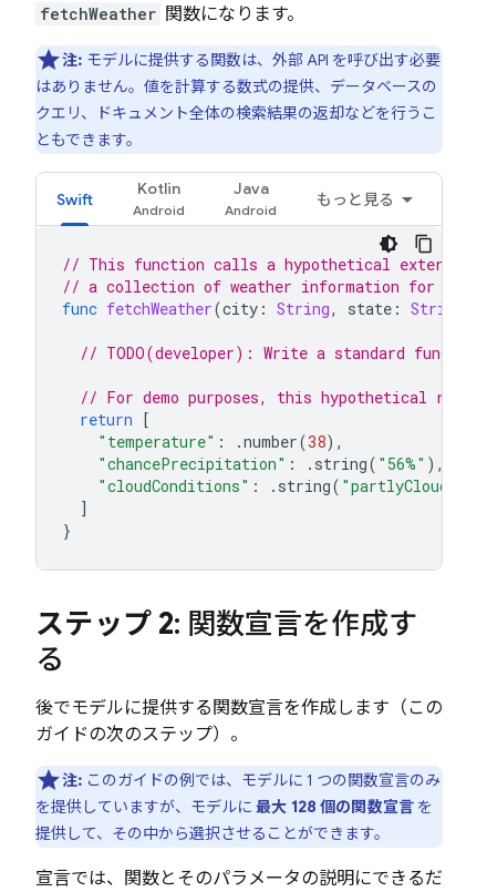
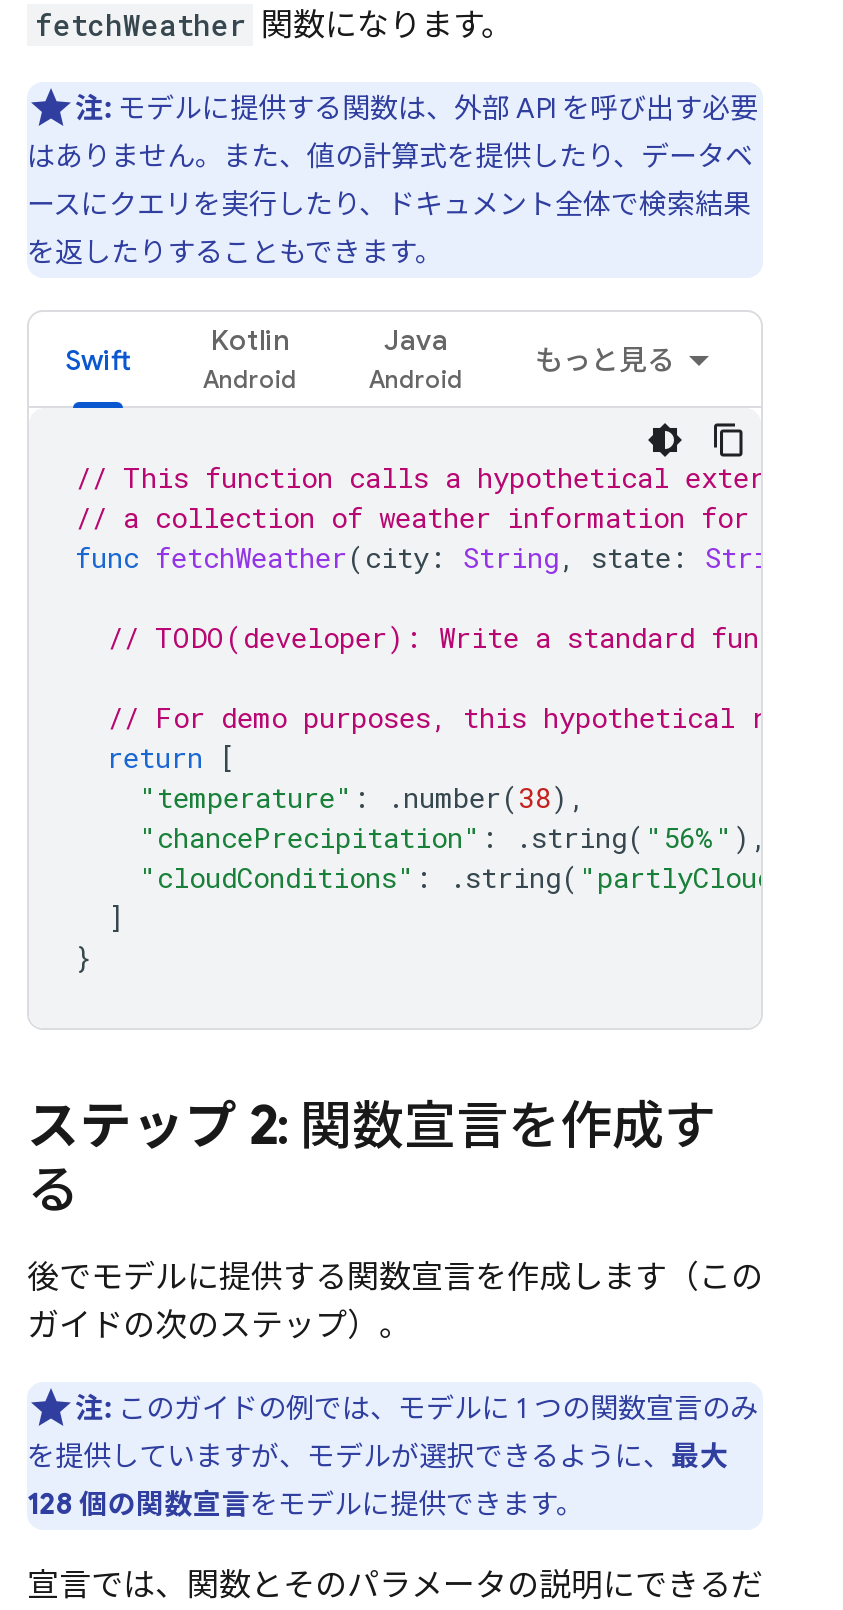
[35,76,437,149] はありません。値を計算する数式の提供、データベースの | クエリ、ドキュメント全体の検索結果の返却などを行うこ | ともできます。 -> [27,138,753,270] はありません。また、値の計算式を提供したり、データベ | ースにクエリを実行したり、ドキュメント全体で検索結果 | を返したりすることもできます。
[35,797,433,843] を提供していますが、モデルに最大 128 個の関数宣言を | 提供して、その中から選択させることができます。 -> [27,1438,728,1522] を提供していますが、モデルが選択できるように、最大 | 128 個の関数宣言をモデルに提供できます。

